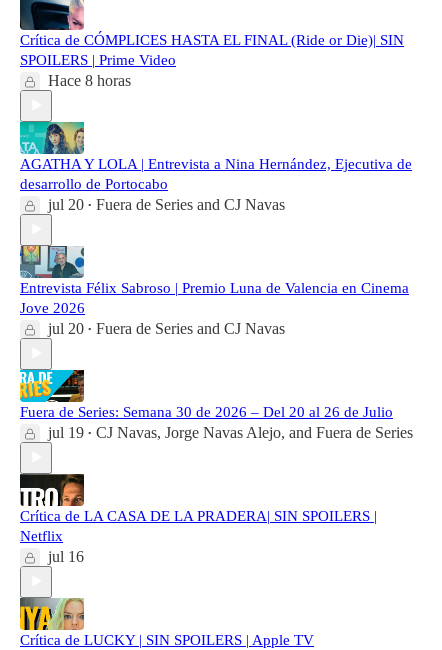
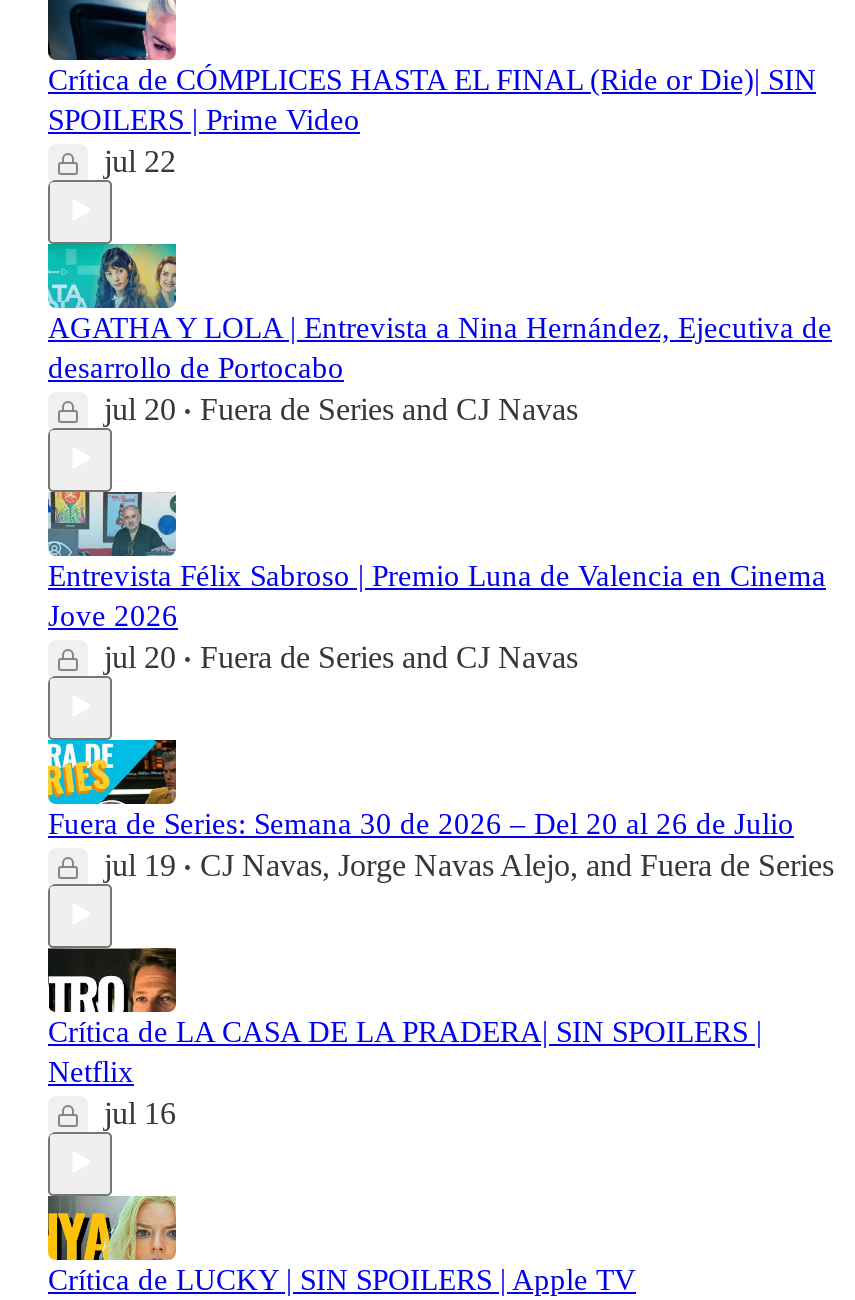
[48,72,131,89] Hace 8 horas -> [104,143,176,177] jul 22

